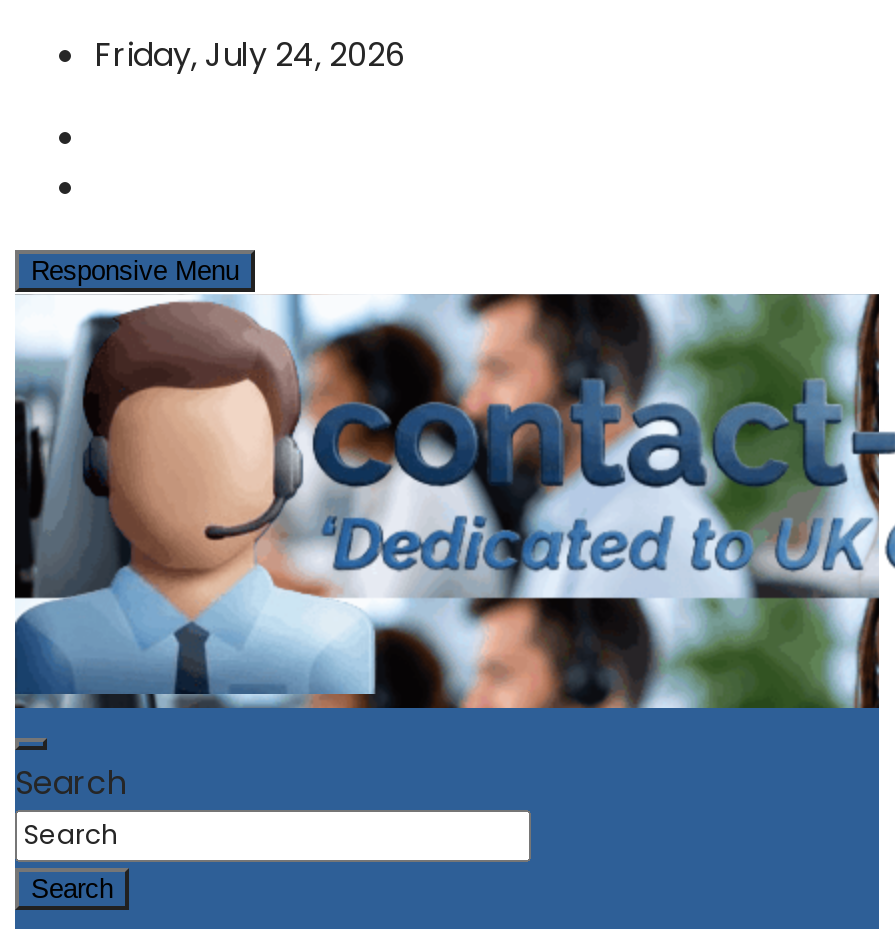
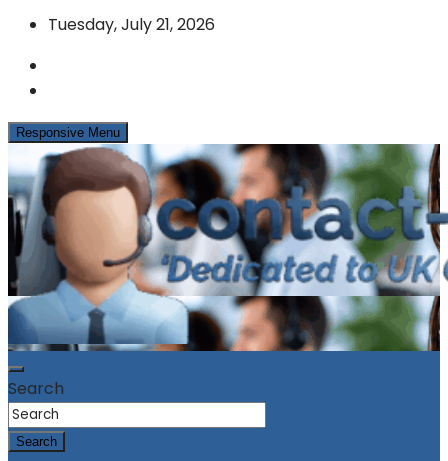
[95,32,405,78] Friday, July 24, 2026 -> [48,13,215,36] Tuesday, July 21, 2026

